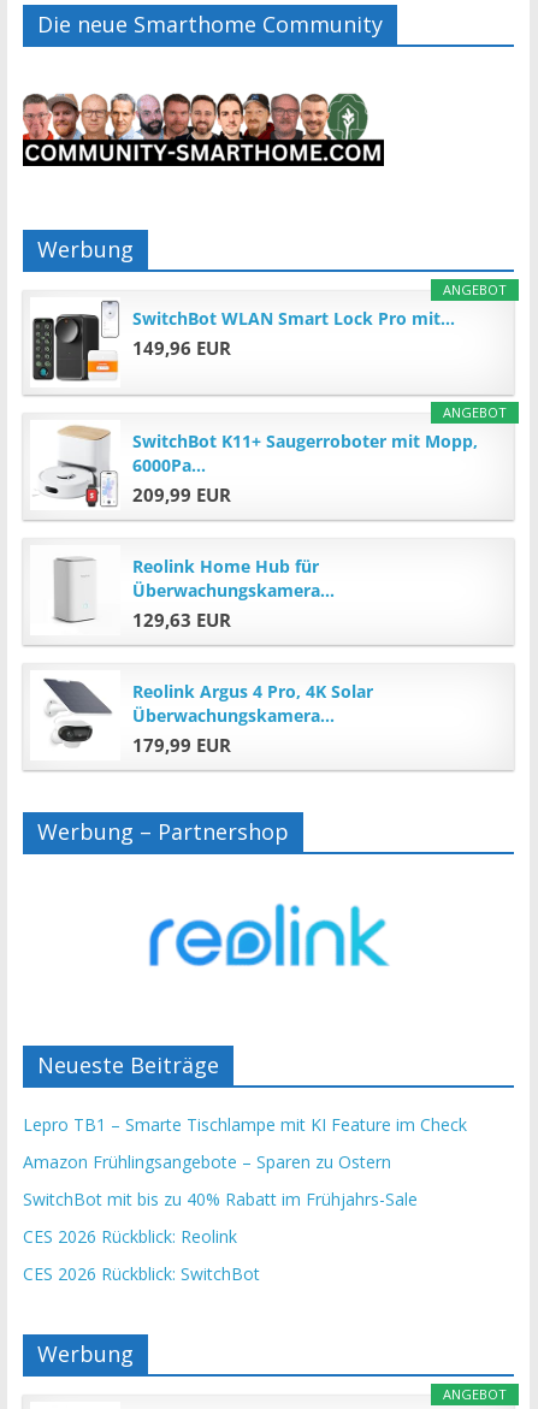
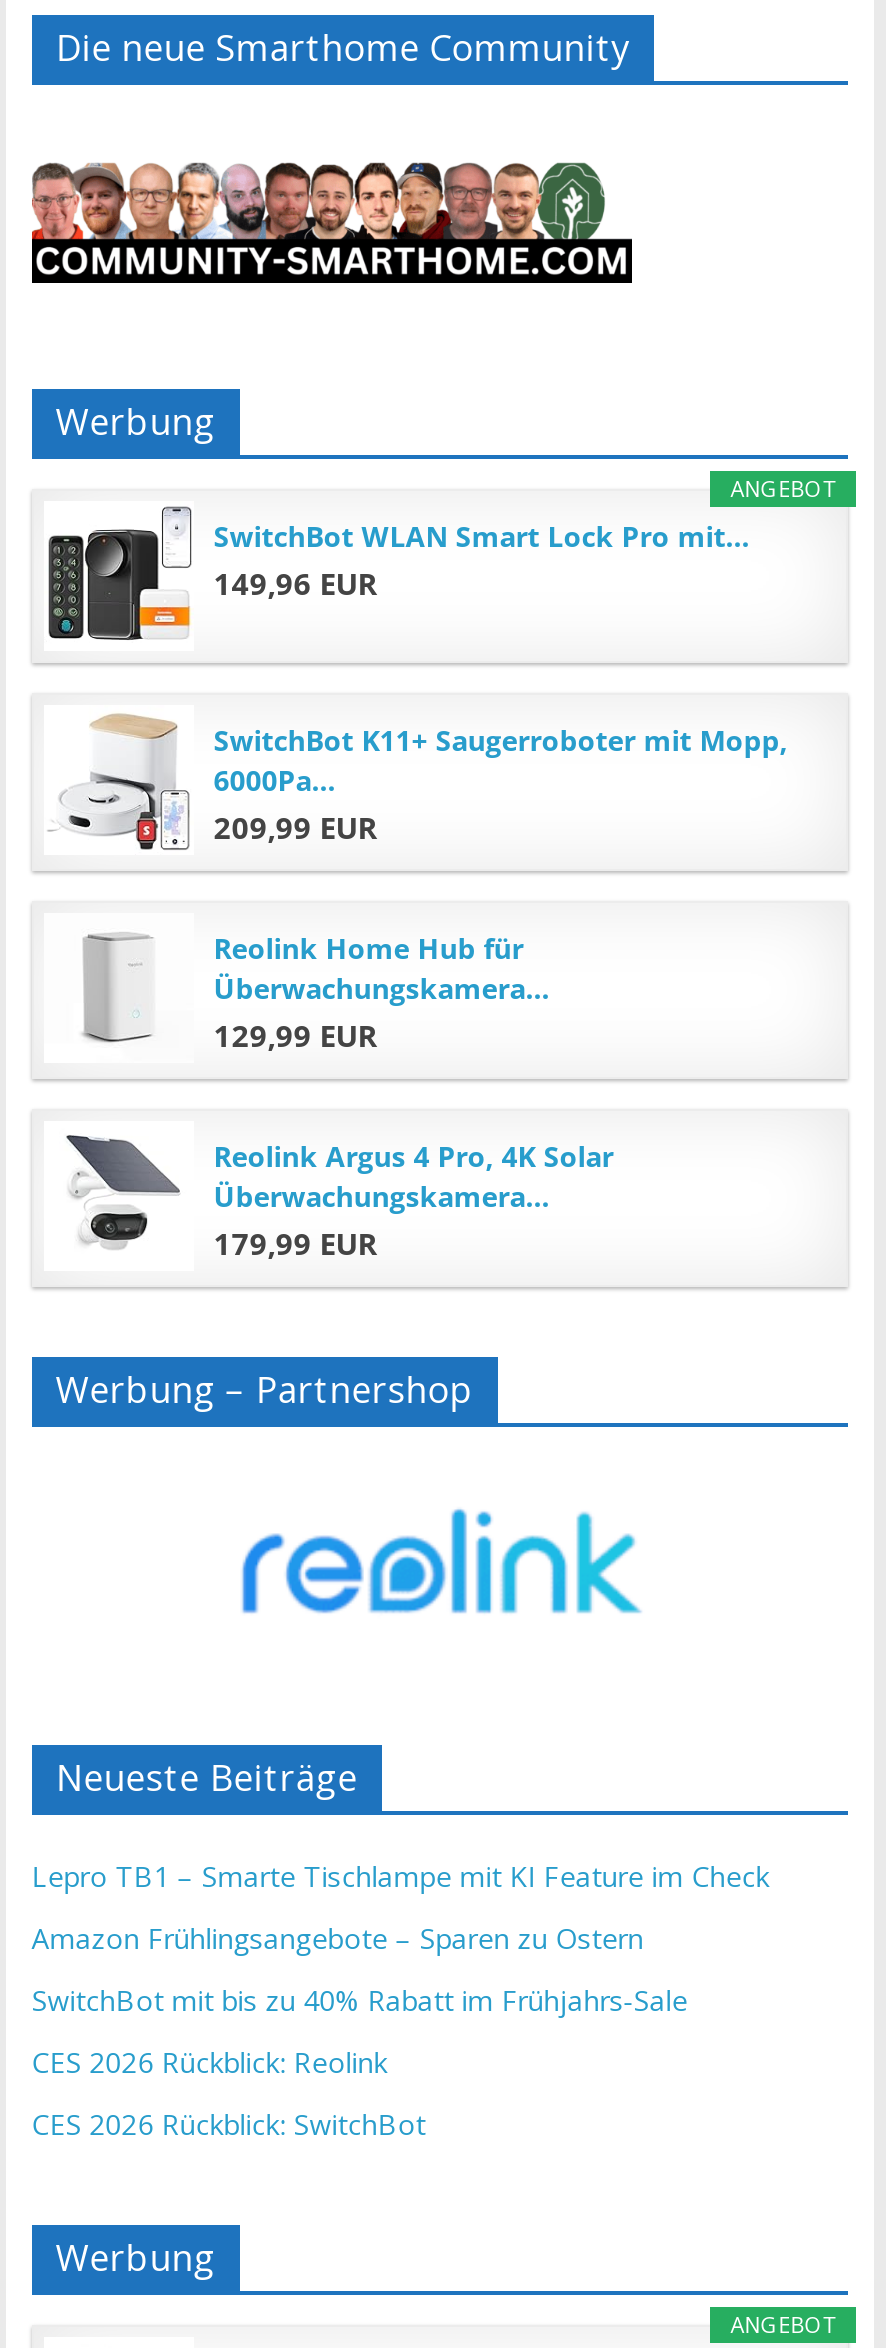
[443,403,507,421] ANGEBOT -> none
[132,607,231,631] 129,63 EUR -> [214,1016,378,1056] 129,99 EUR

